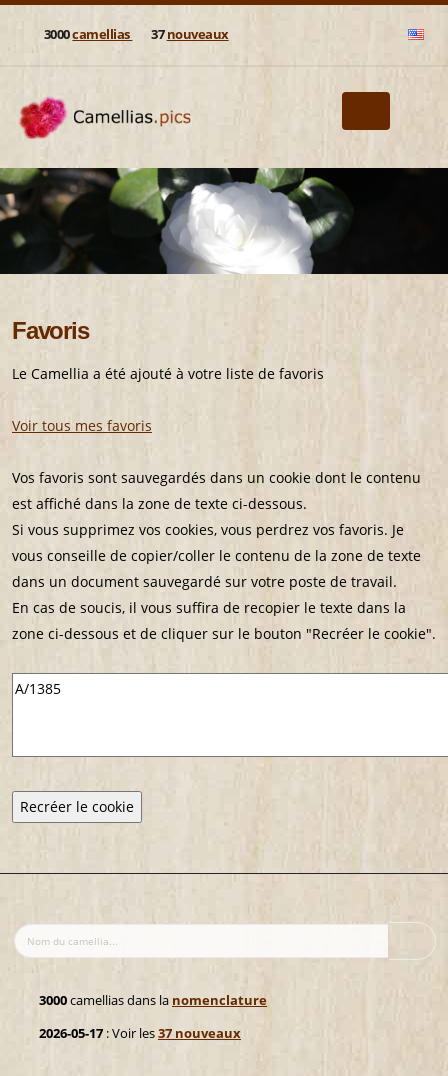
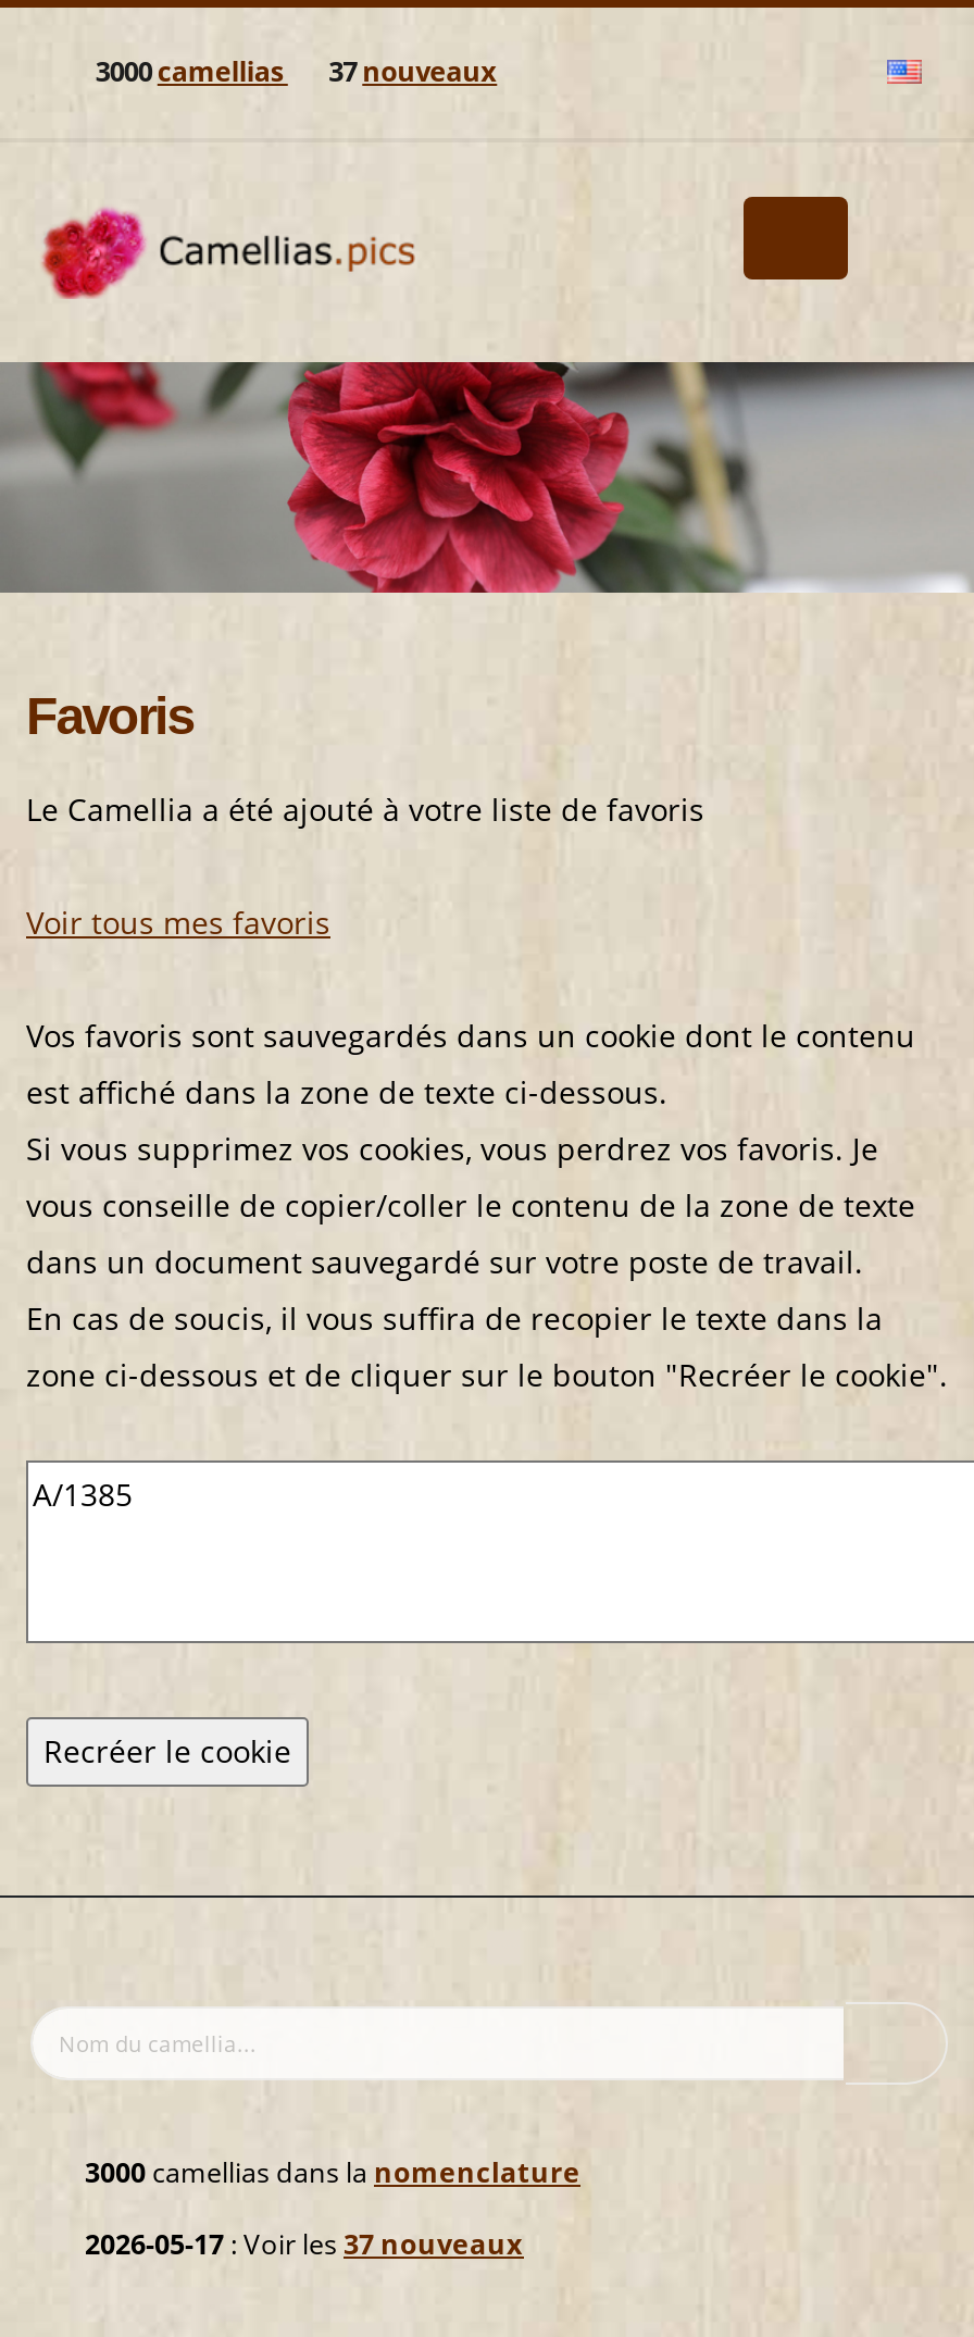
[3,167,445,275] [image] -> [7,360,967,595] [image]

